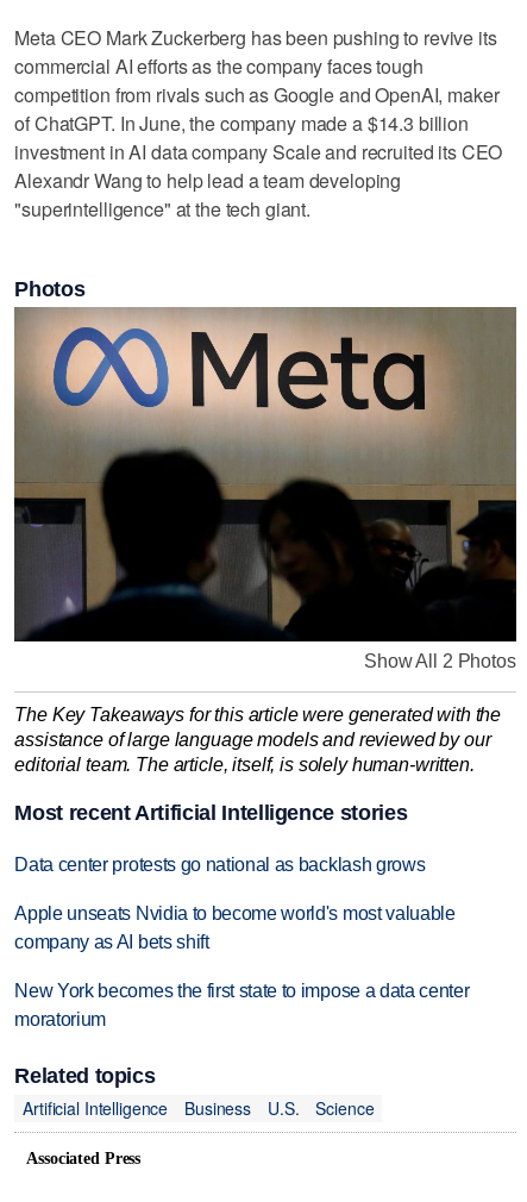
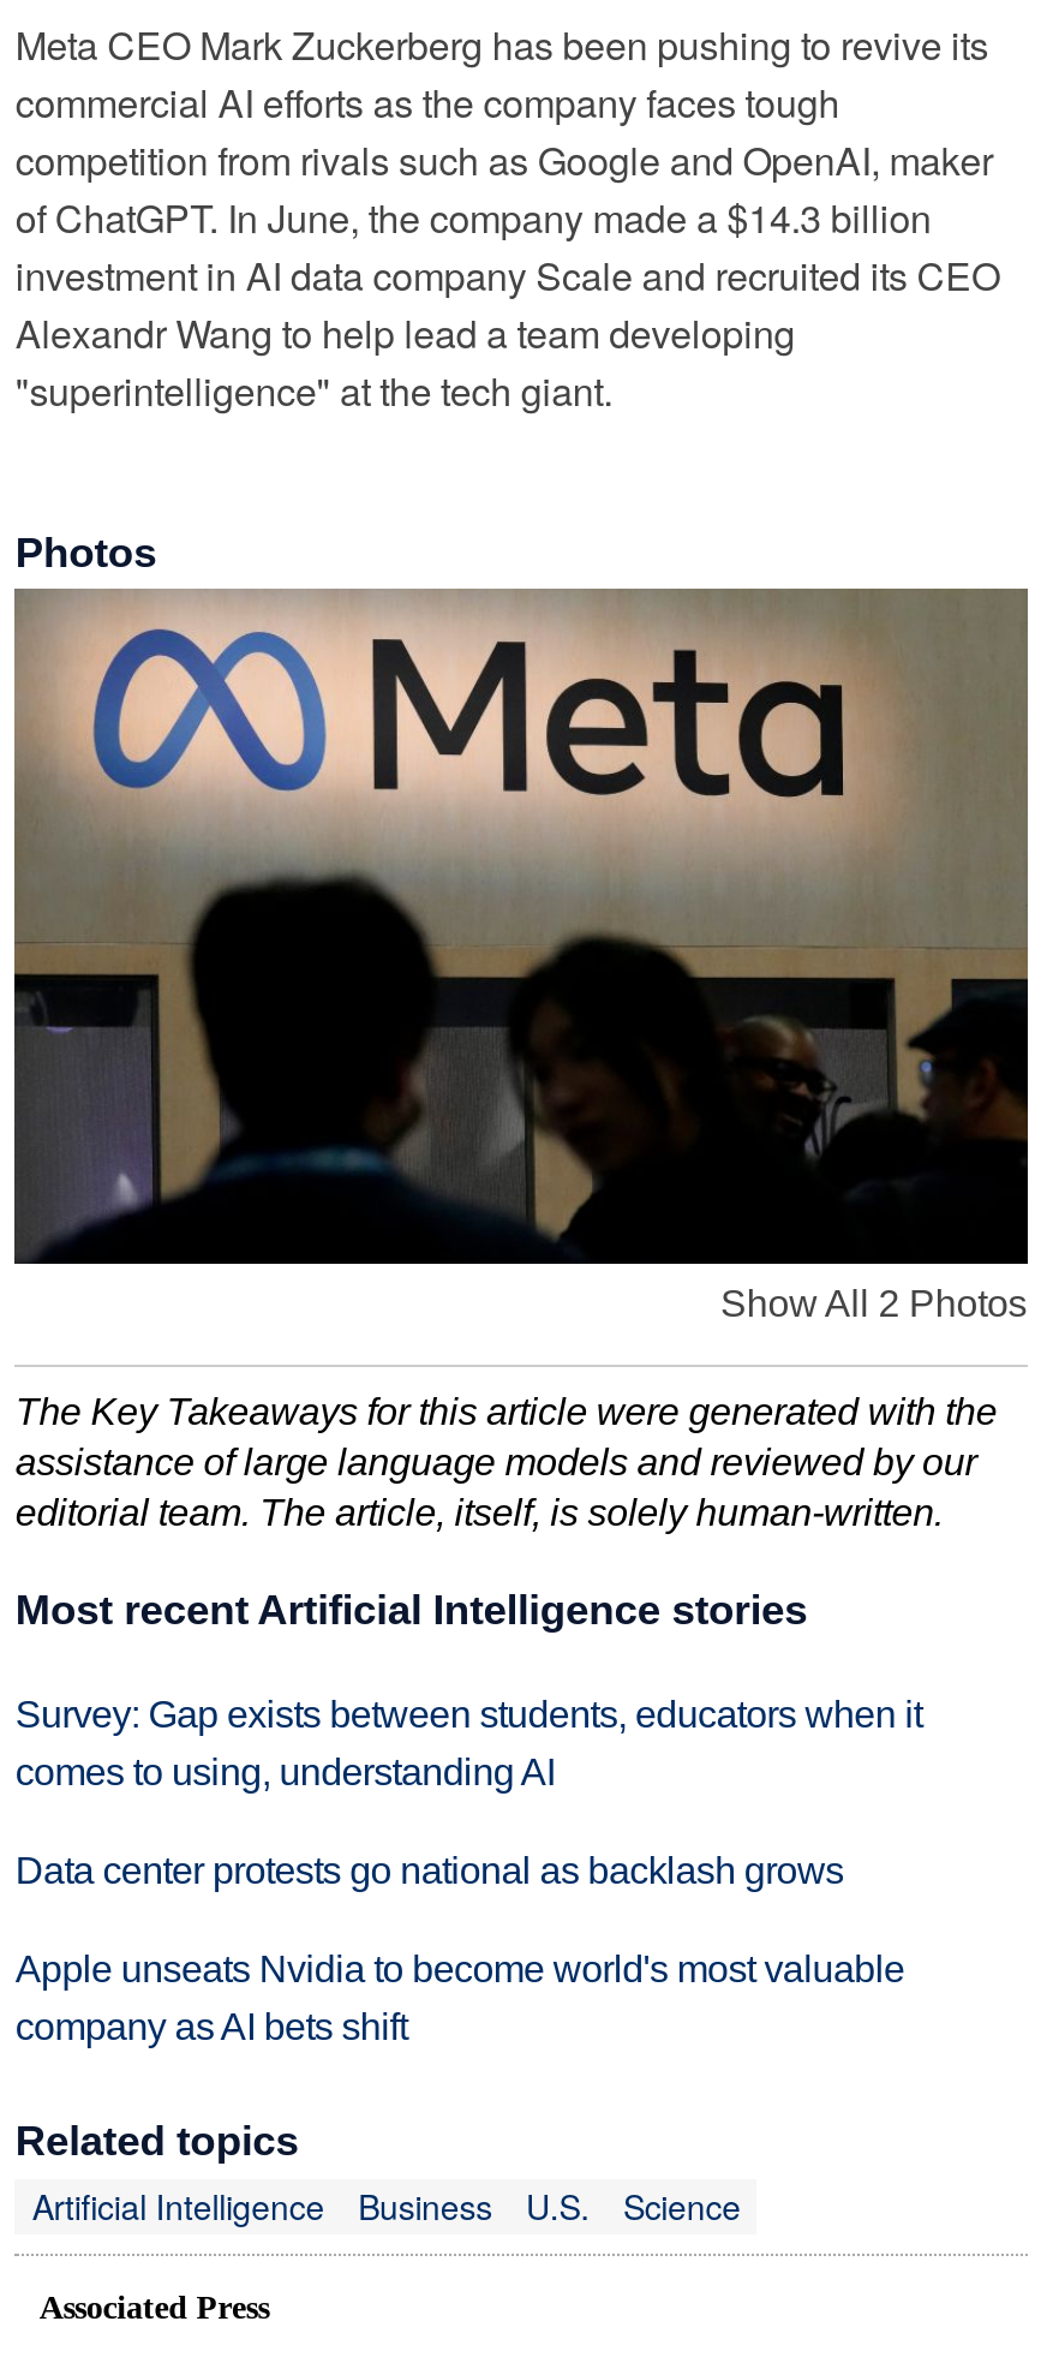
none -> [15,1695,922,1793] Survey: Gap exists between students, educators when it | comes to using, understanding AI
moved [15,855,455,952] -> [15,1851,905,2047]: Data center protests go national as backlash grows | Apple unseats Nvidia to become world's most valuable | company as AI bets shift
[15,981,469,1030] New York becomes the first state to impose a data center | moratorium -> none

